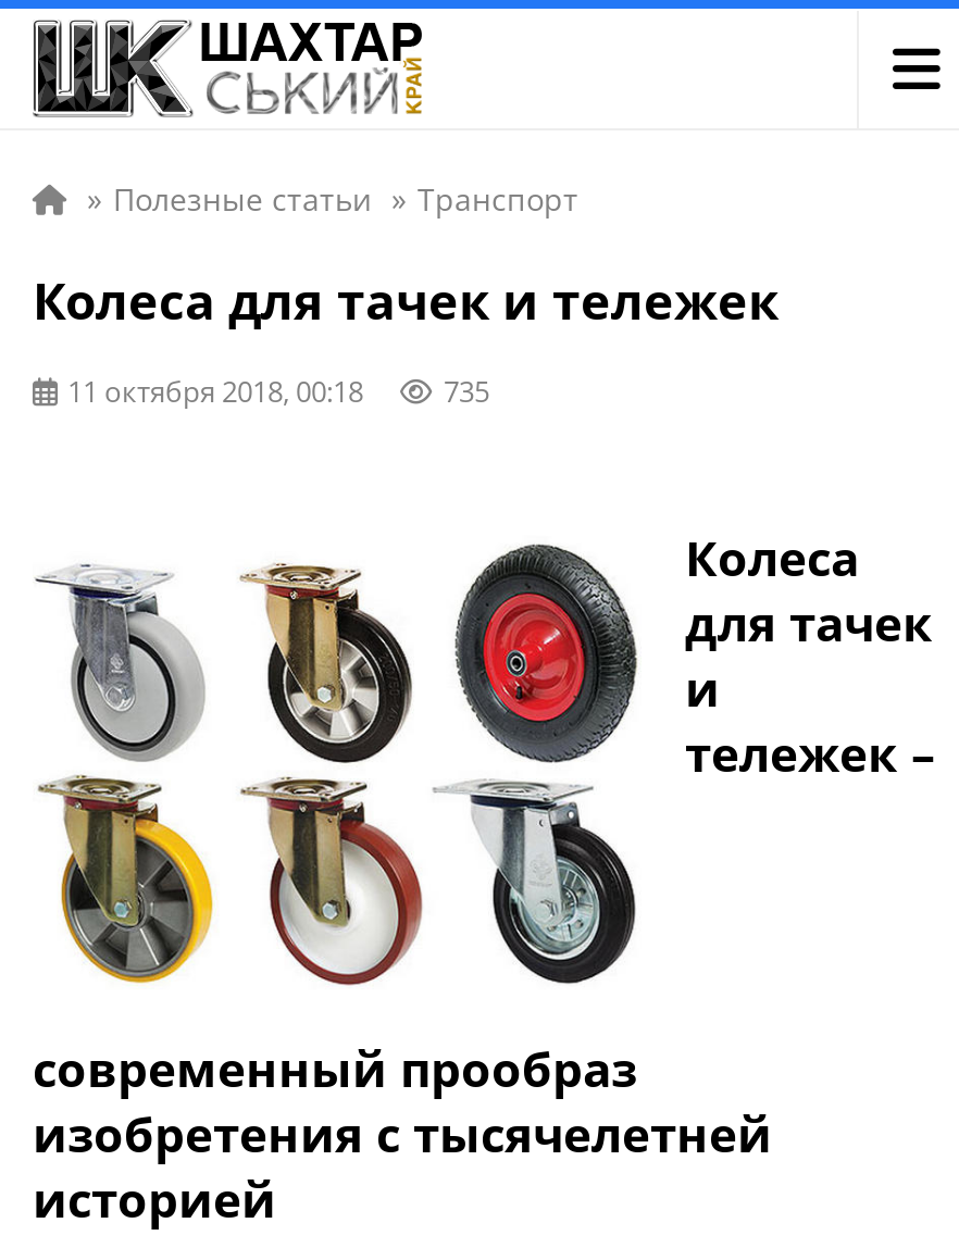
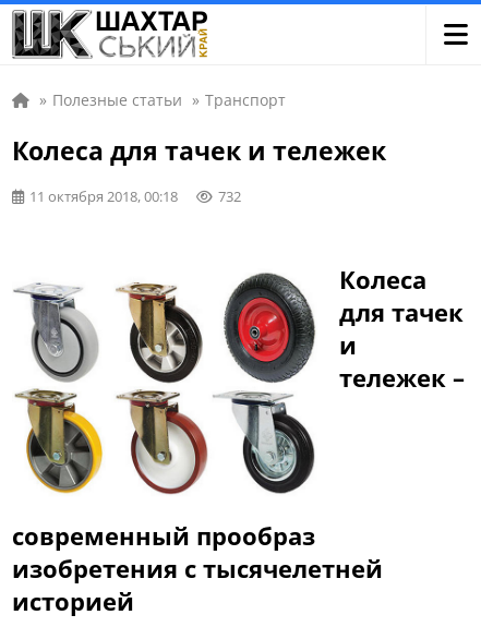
[444,372,489,411] 735 -> [218,186,241,206] 732

